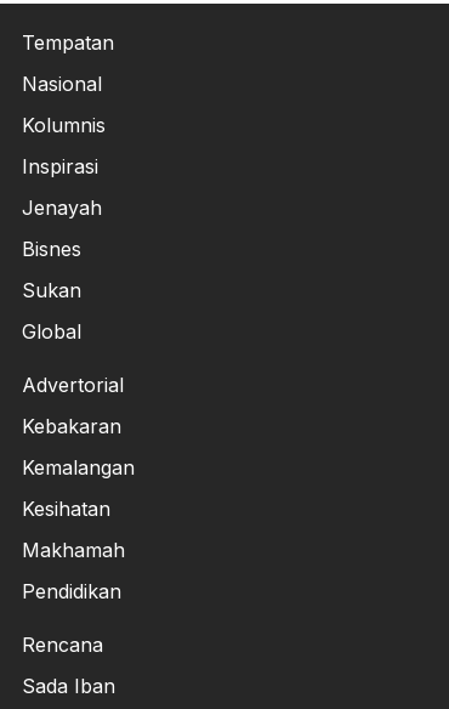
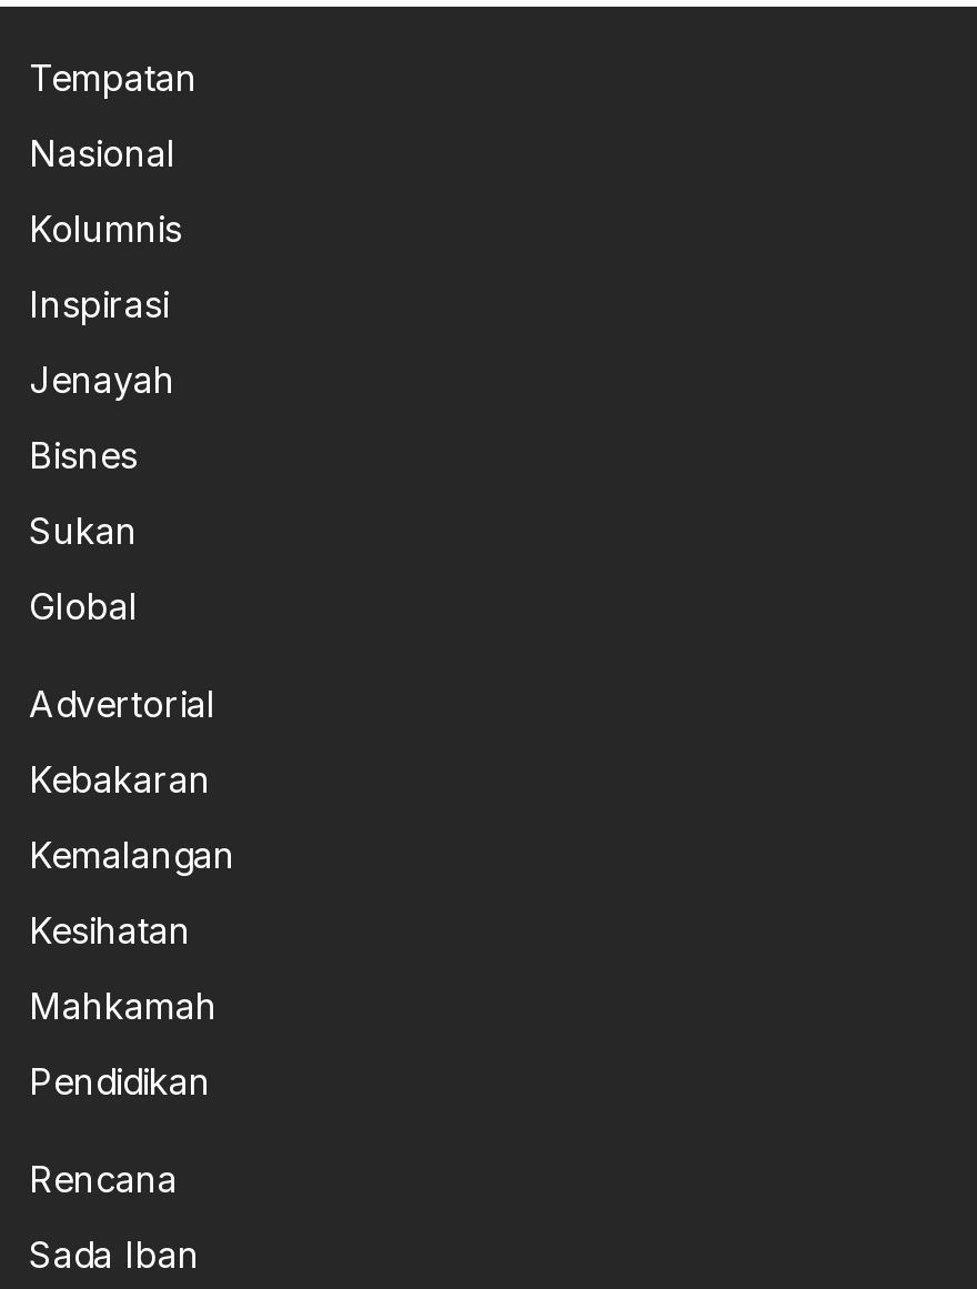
[22,538,125,562] Makhamah -> [29,984,218,1029] Mahkamah

